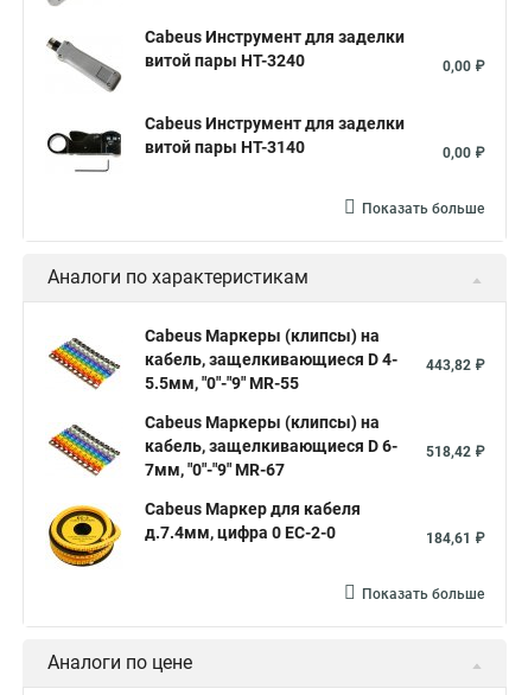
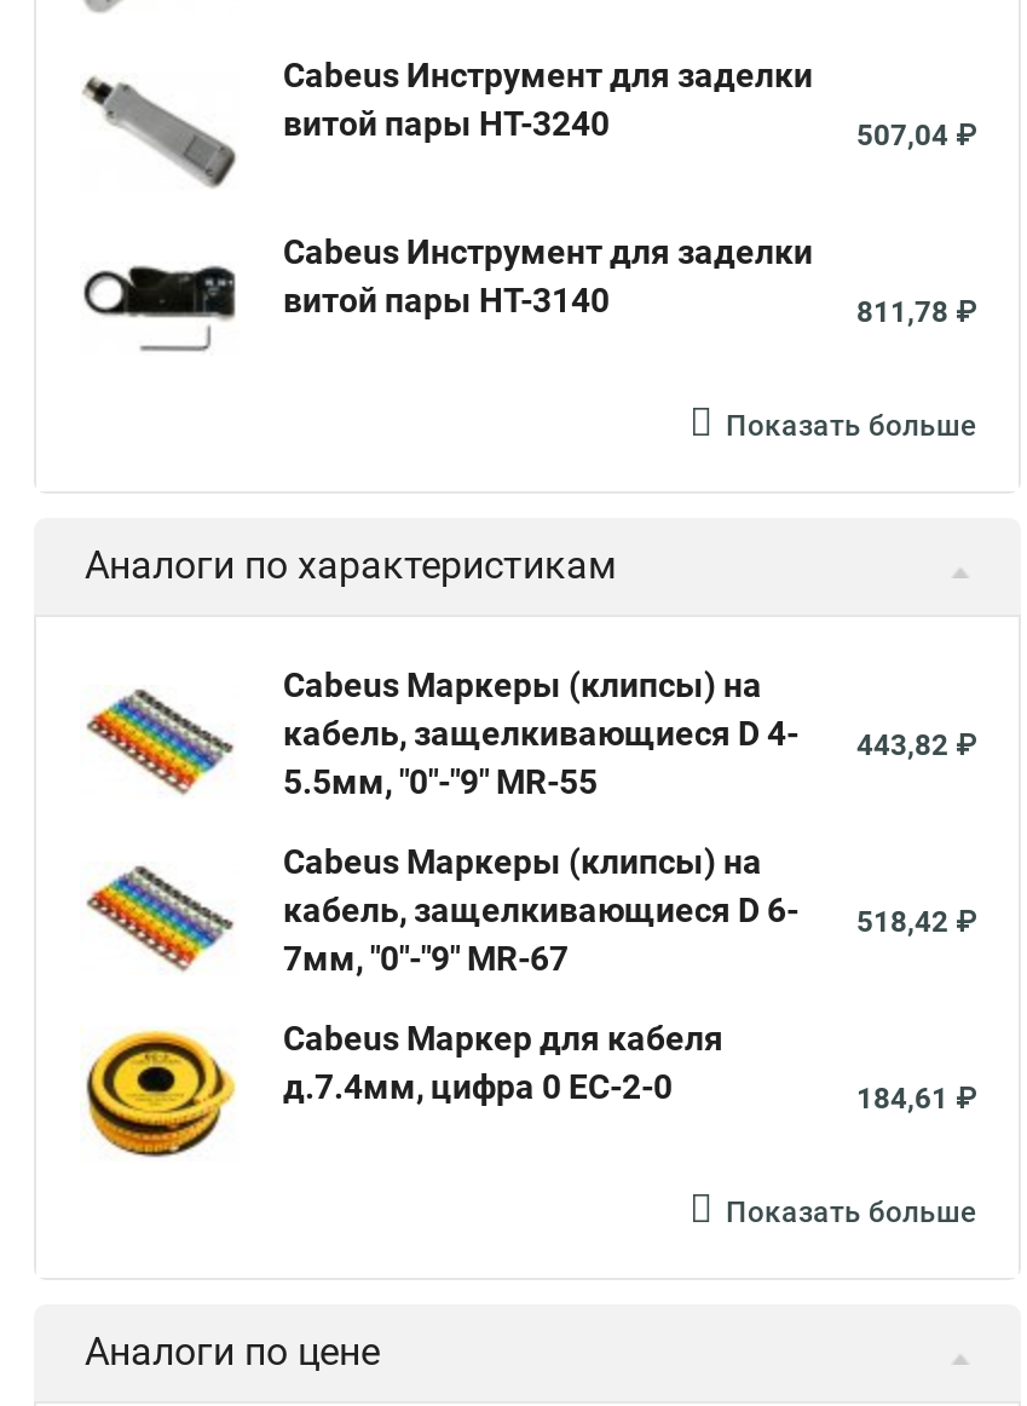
[443,58,484,75] 0,00 ₽ -> [856,119,975,152] 507,04 ₽
[443,145,484,161] 0,00 ₽ -> [856,295,975,329] 811,78 ₽

